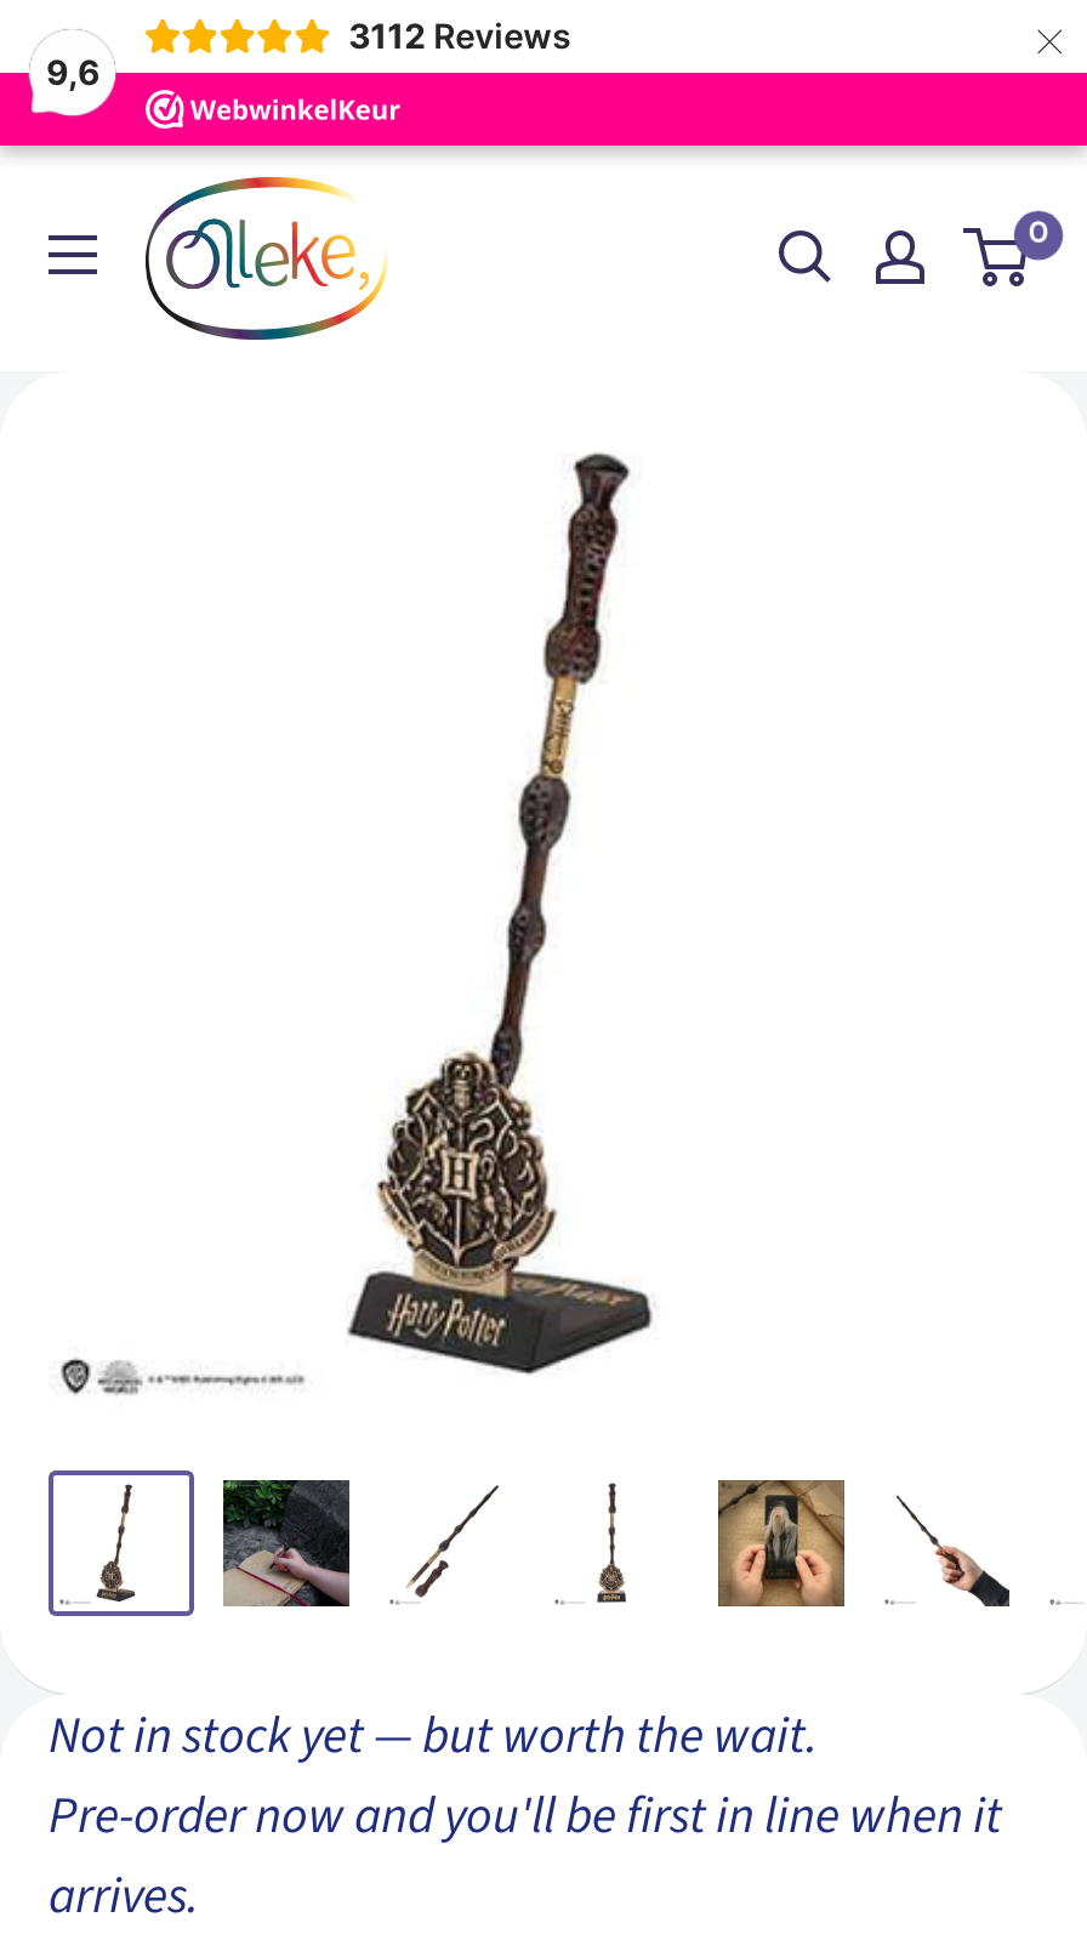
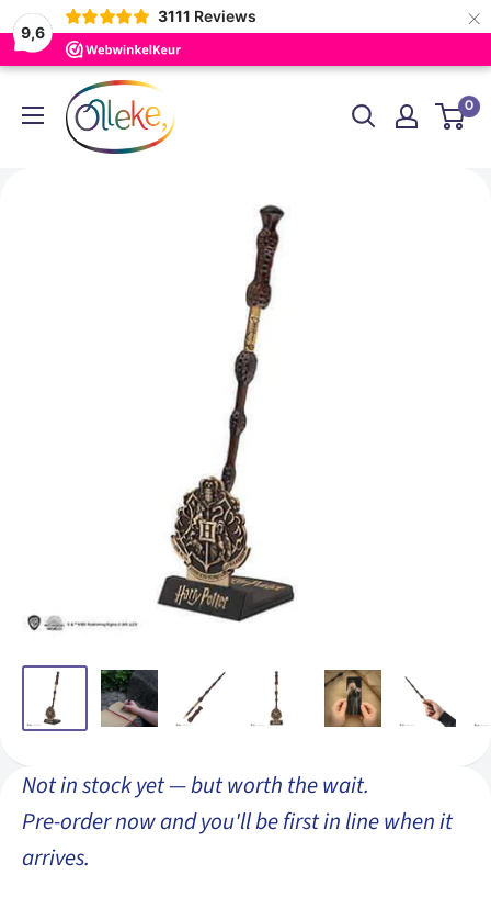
[348,15,572,56] 3112 Reviews -> [157,7,256,25] 3111 Reviews

